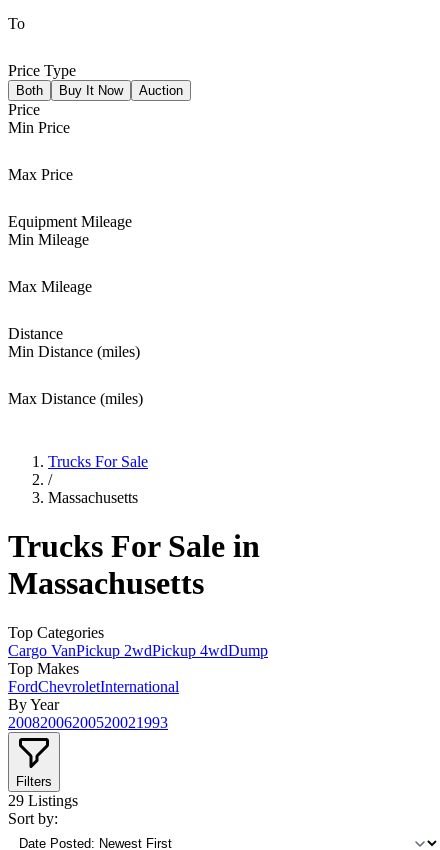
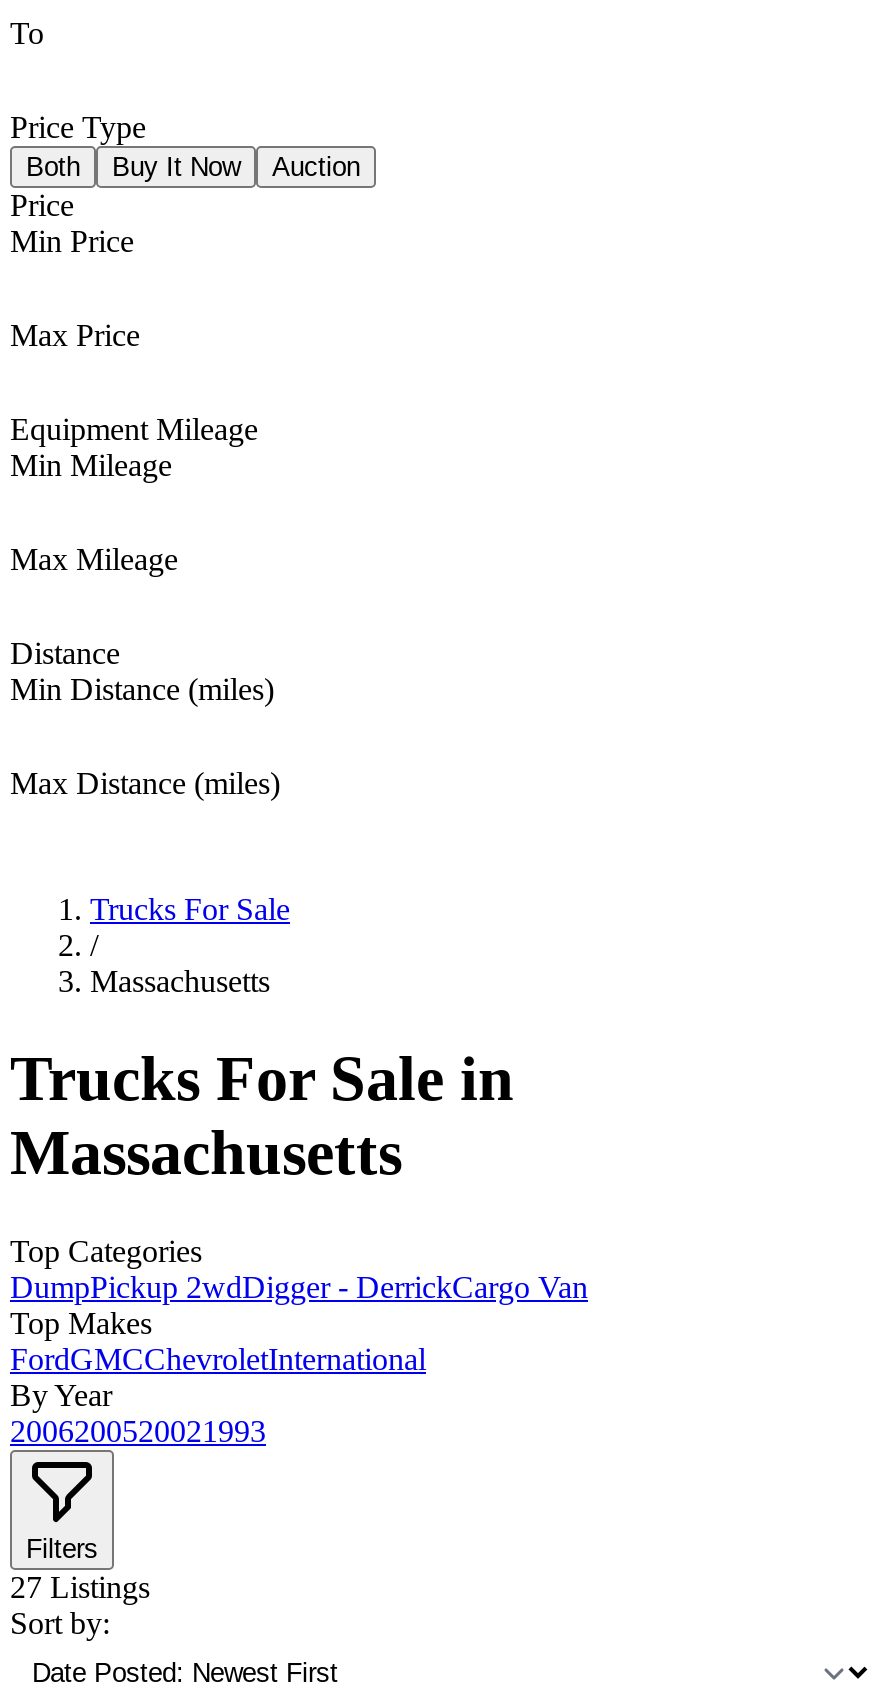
[8,642,268,659] Cargo VanPickup 2wdPickup 4wdDump -> [10,1269,588,1303] DumpPickup 2wdDigger - DerrickCargo Van
[8,678,179,695] FordChevroletInternational -> [10,1341,426,1375] FordGMCChevroletInternational
[8,714,168,731] 2008200620052002 1993 -> [10,1413,266,1447] 2006200520021993
[8,792,78,809] 29Listings -> [10,1569,150,1603] 27Listings

